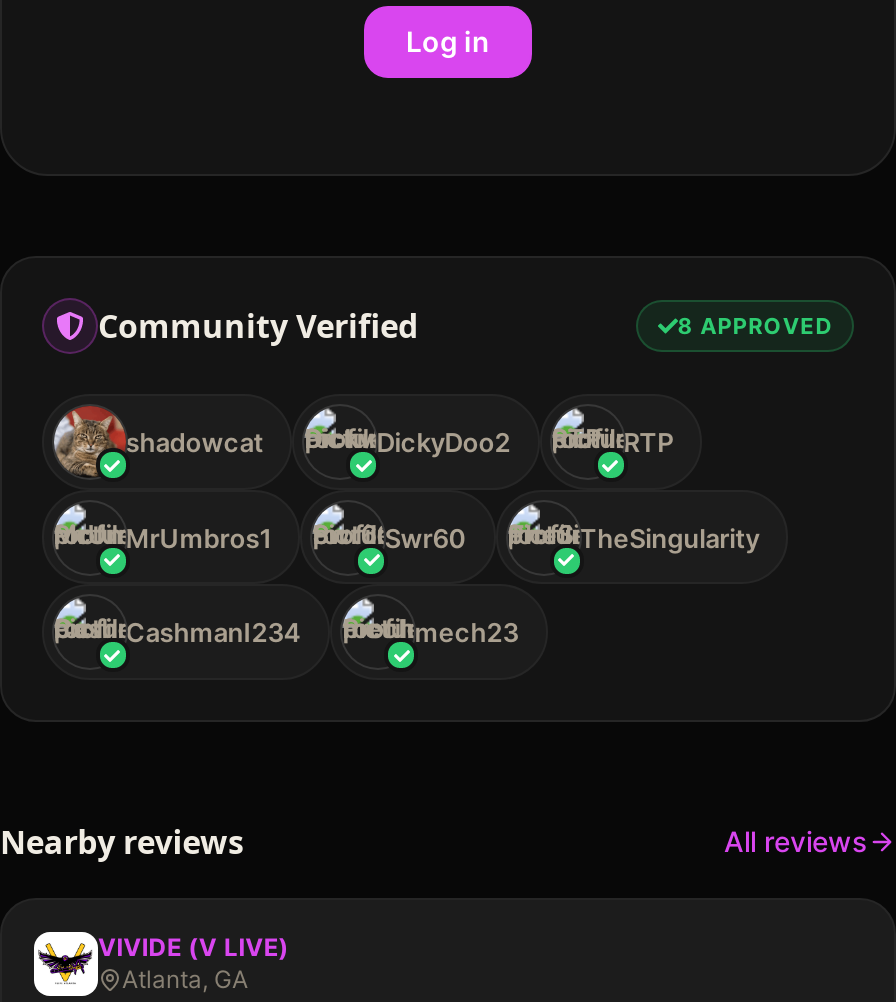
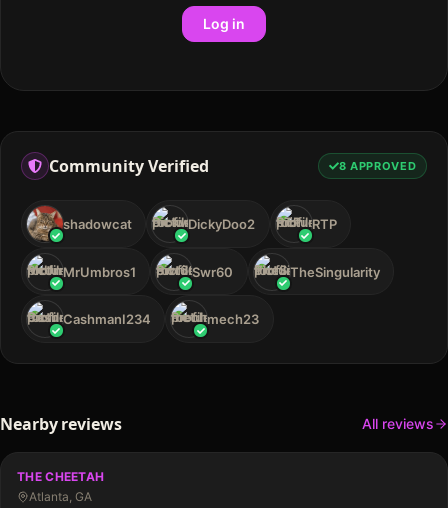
[98,932,289,962] VIVIDE (V LIVE) -> [17,469,104,484] THE CHEETAH

